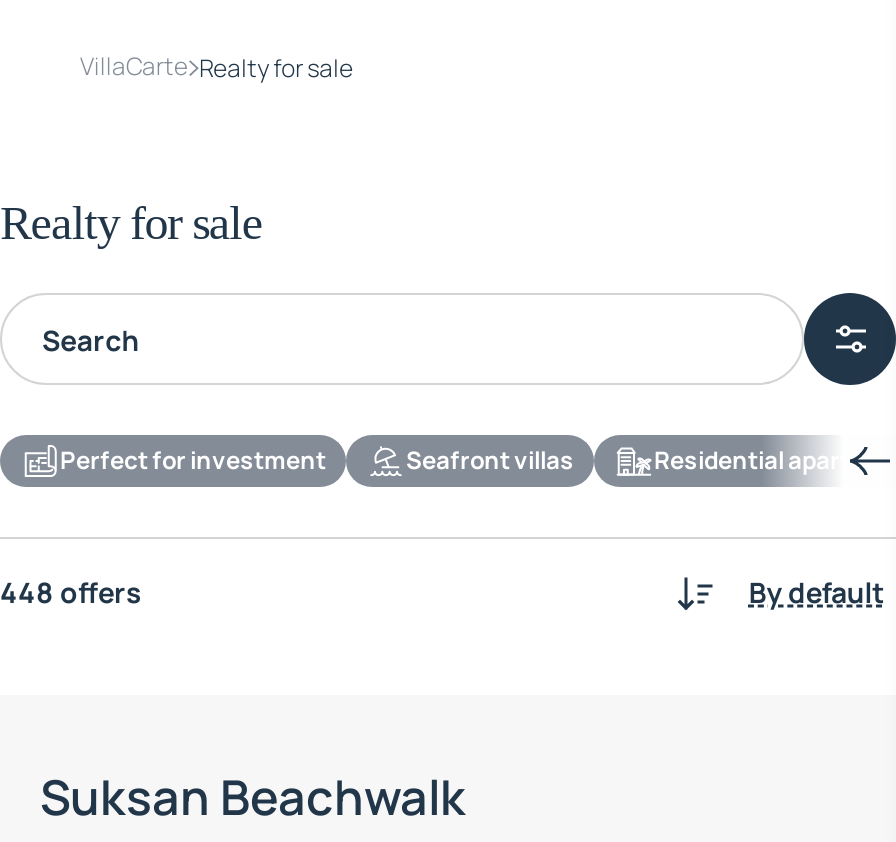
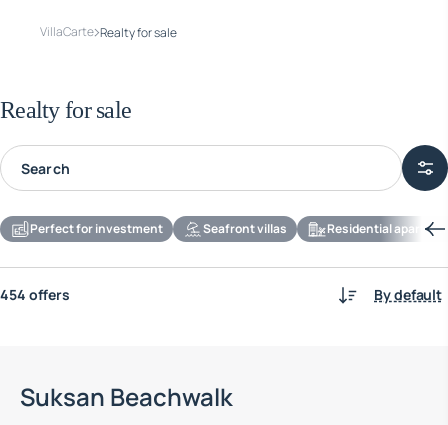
[0,573,142,611] 448 offers -> [0,285,70,304] 454 offers

